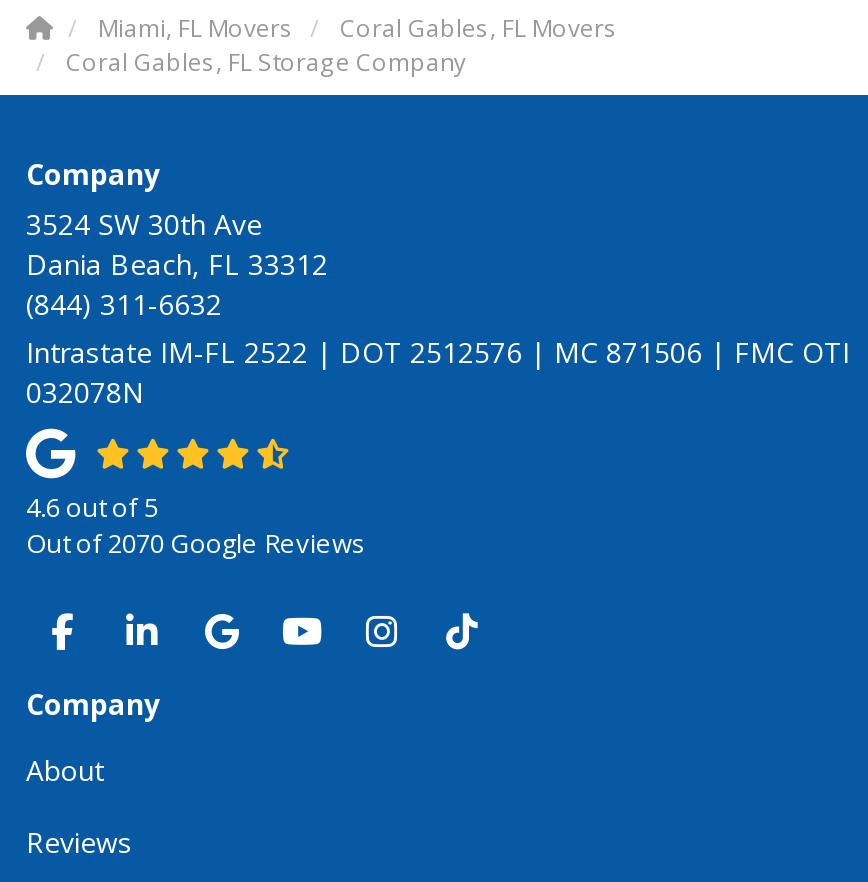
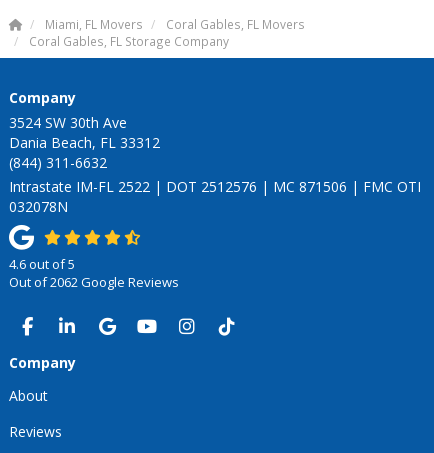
[26,524,366,560] Out of 2070 Google Reviews -> [9,272,179,290] Out of 2062 Google Reviews

